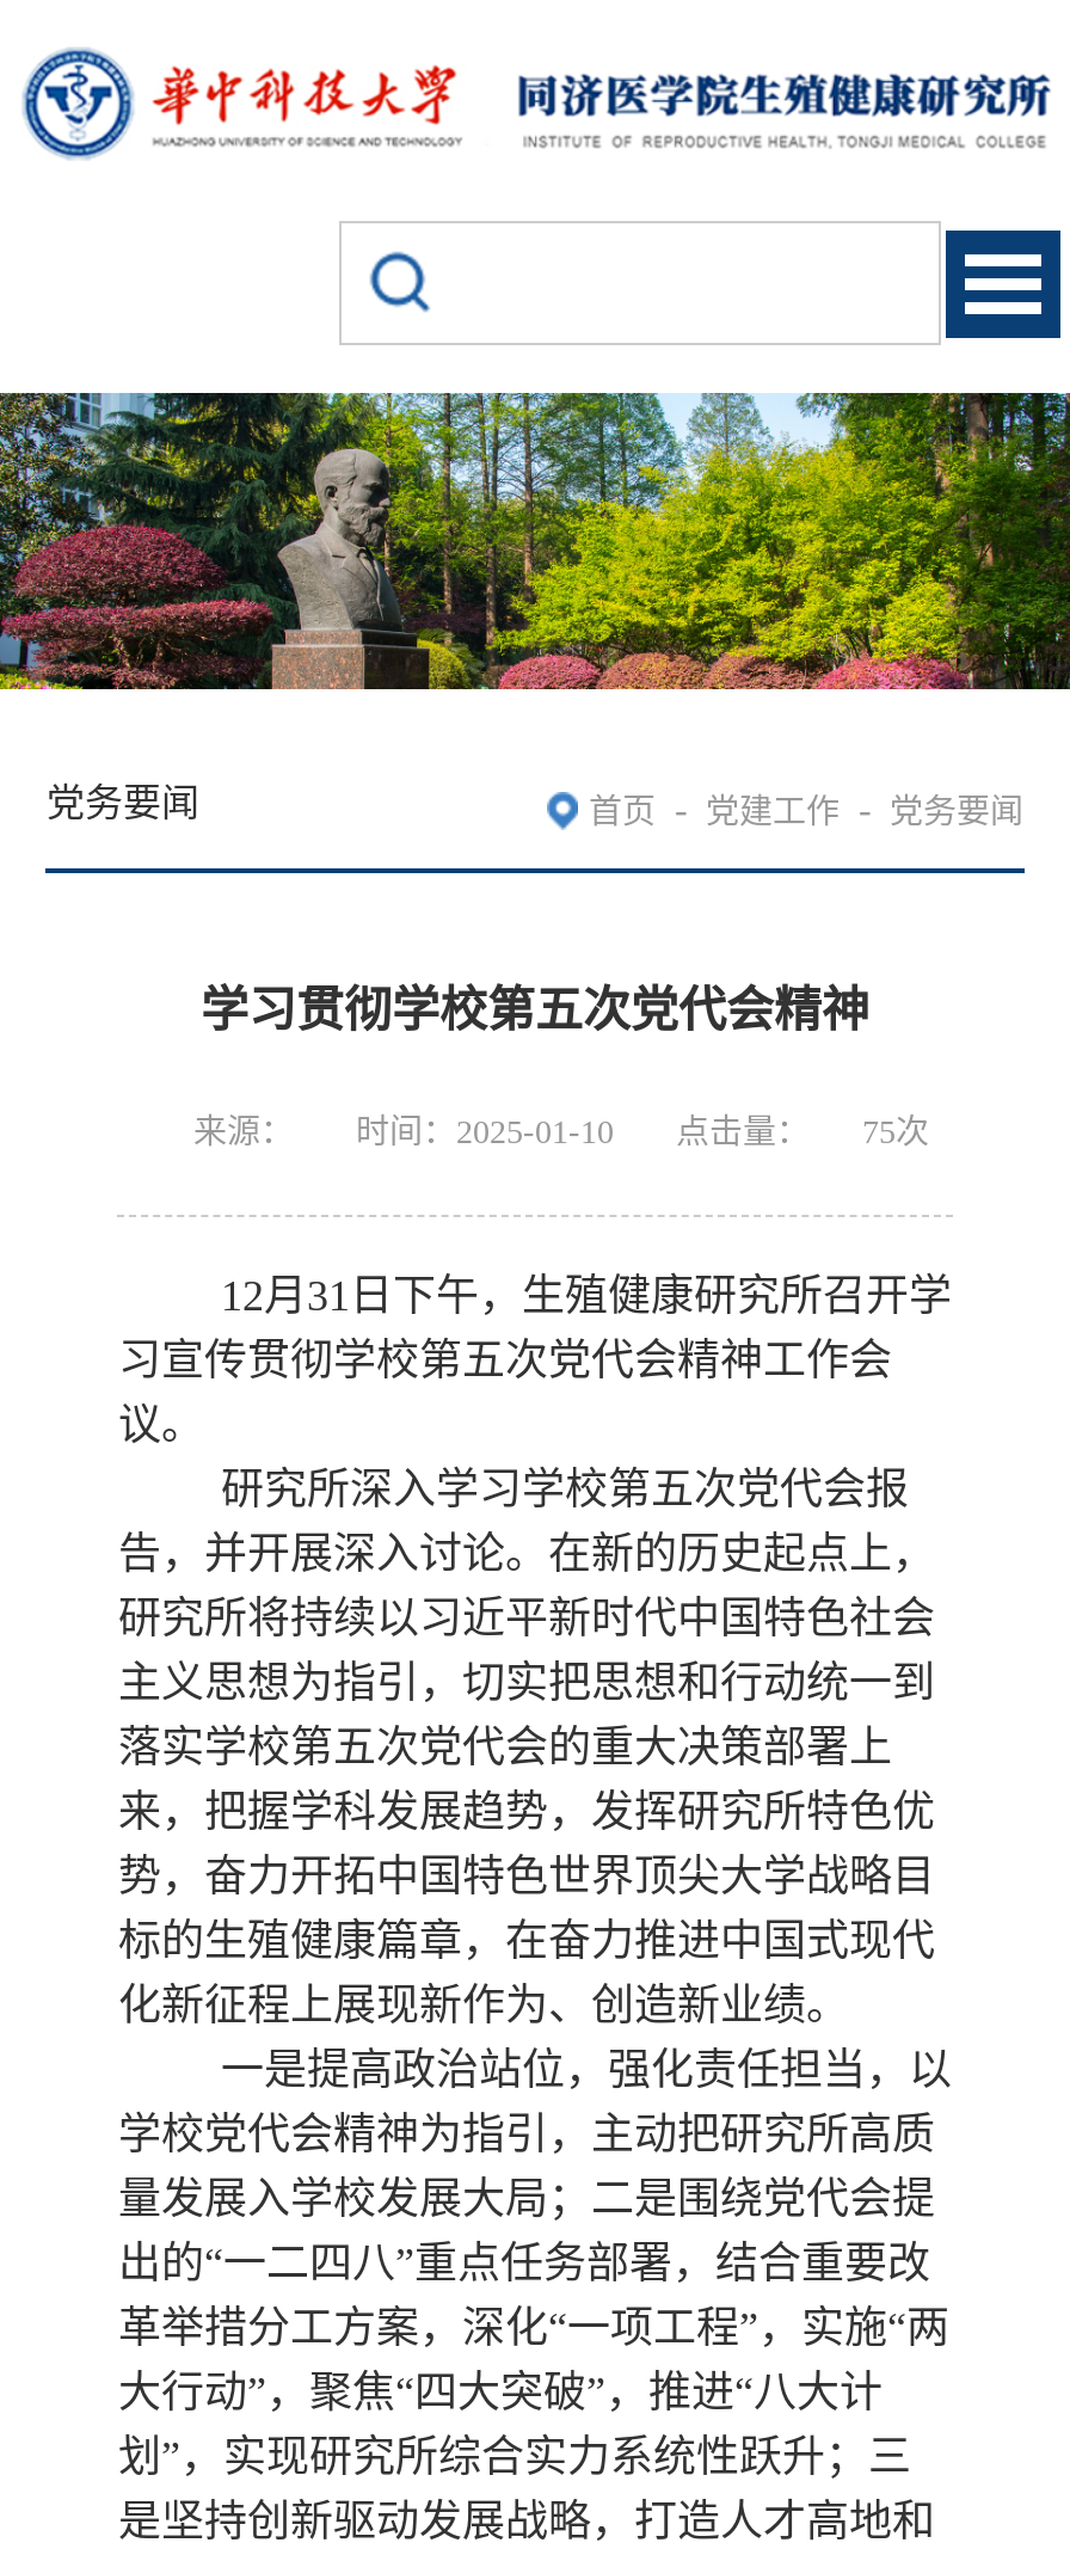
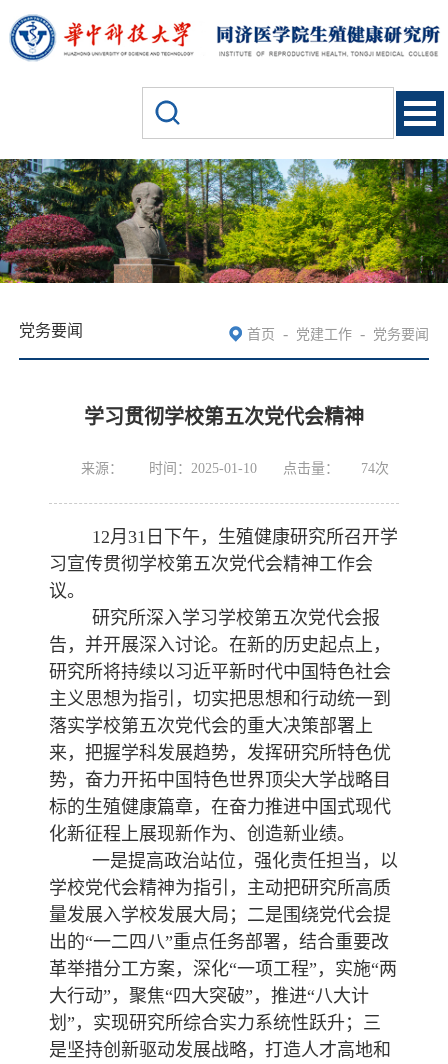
[193,1113,929,1149] 来源： 时间：2025-01-10 点击量： 75次 -> [81,460,389,475] 来源： 时间：2025-01-10 点击量： 74次

